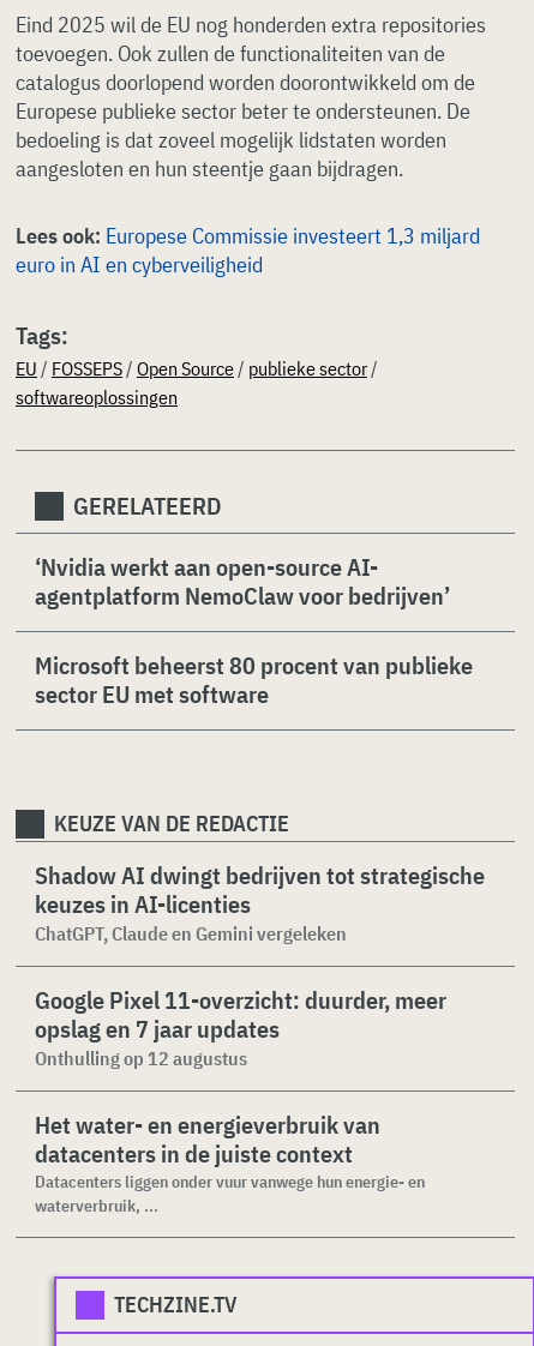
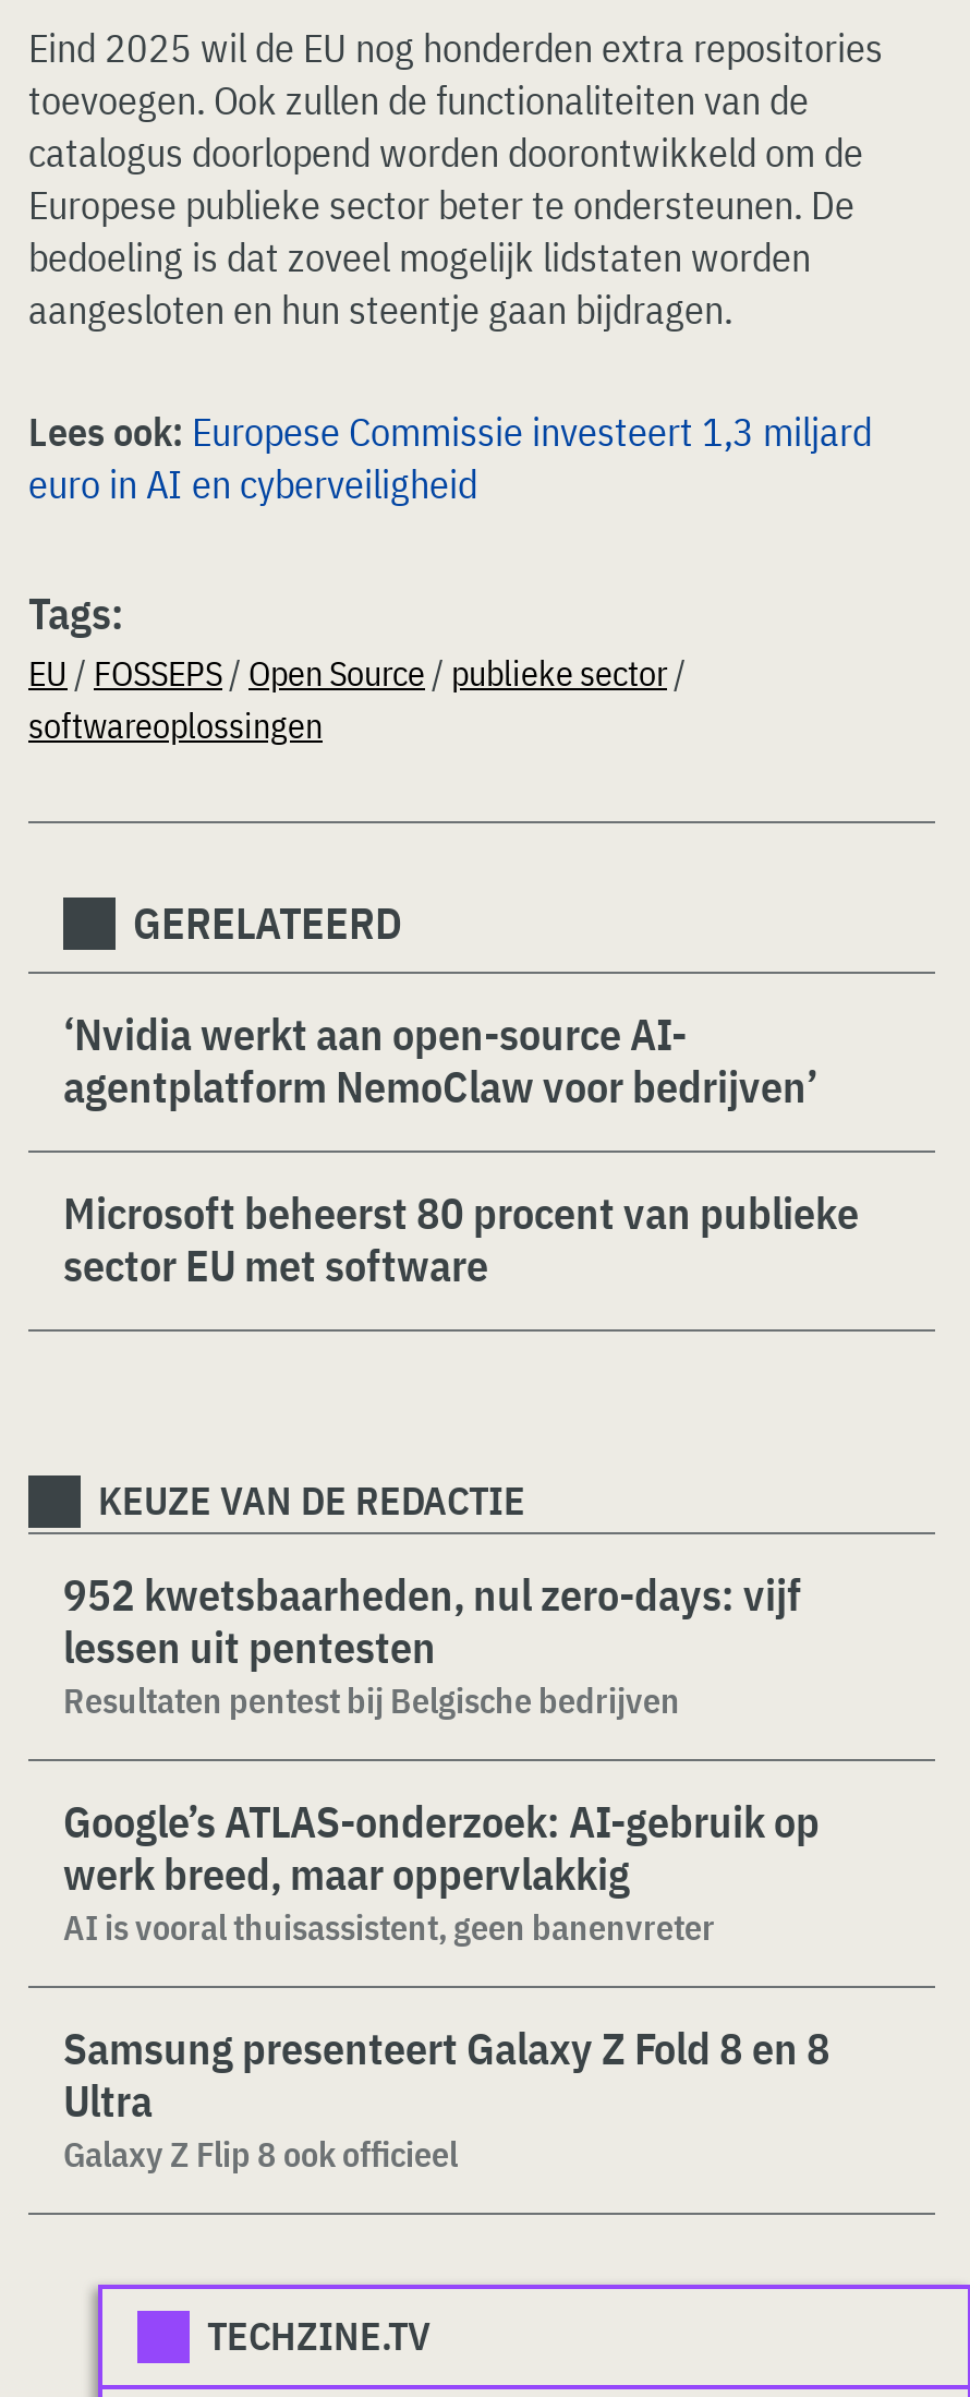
[35,859,485,945] Shadow AI dwingt bedrijven tot strategische | keuzes in AI-licenties | ChatGPT, Claude en Gemini vergeleken -> [63,1565,802,1722] 952 kwetsbaarheden, nul zero-days: vijf | lessen uit pentesten | Resultaten pentest bij Belgische bedrijven
[35,984,446,1070] Google Pixel 11-overzicht: duurder, meer | opslag en 7 jaar updates | Onthulling op 12 augustus -> [63,1792,820,1949] Google’s ATLAS-onderzoek: AI-gebruik op | werk breed, maar oppervlakkig | AI is vooral thuisassistent, geen banenvreter
[35,1108,425,1216] Het water- en energieverbruik van | datacenters in de juiste context | Datacenters liggen onder vuur vanwege hun energie- en | waterverbruik, ... -> [63,2019,830,2176] Samsung presenteert Galaxy Z Fold 8 en 8 | Ultra | Galaxy Z Flip 8 ook officieel

